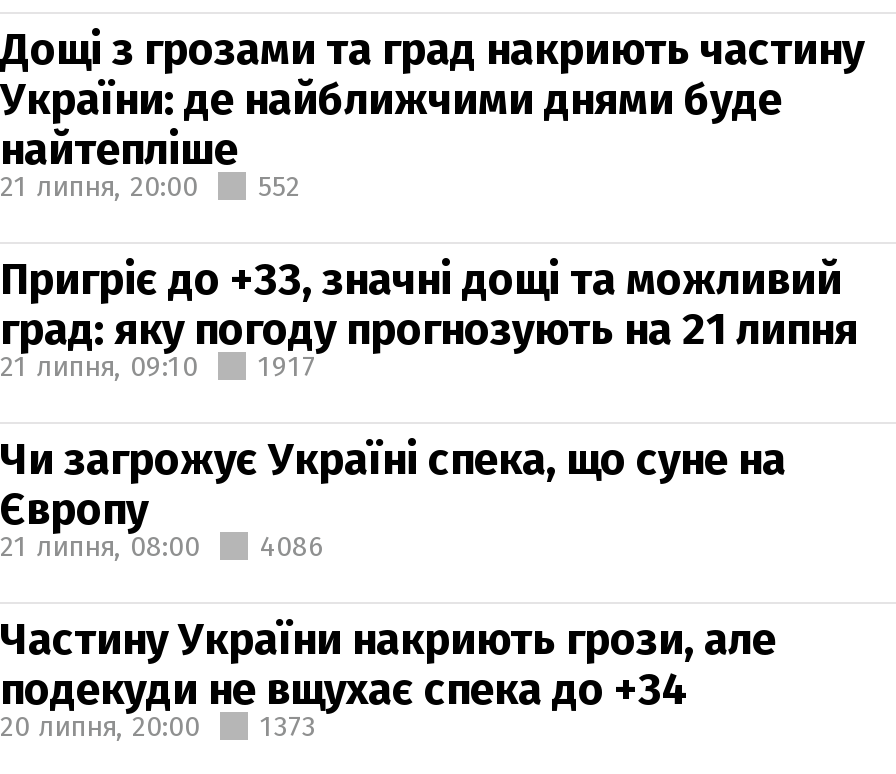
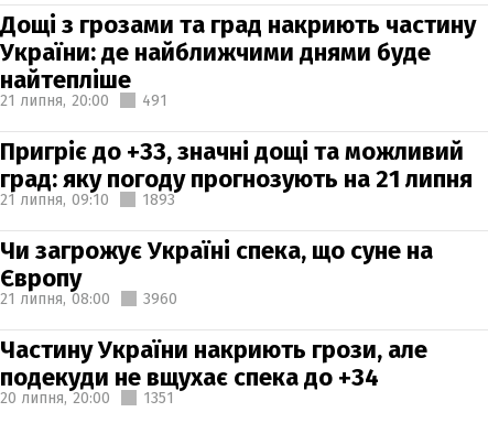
[0,169,300,203] 21 липня, 20:00 552 -> [0,91,167,110] 21 липня, 20:00 491
[258,349,316,383] 1917 -> [142,190,175,209] 1893
[0,529,324,563] 21 липня, 08:00 4086 -> [0,289,177,308] 21 липня, 08:00 3960
[0,709,316,743] 20 липня, 20:00 1373 -> [0,388,174,407] 20 липня, 20:00 1351

